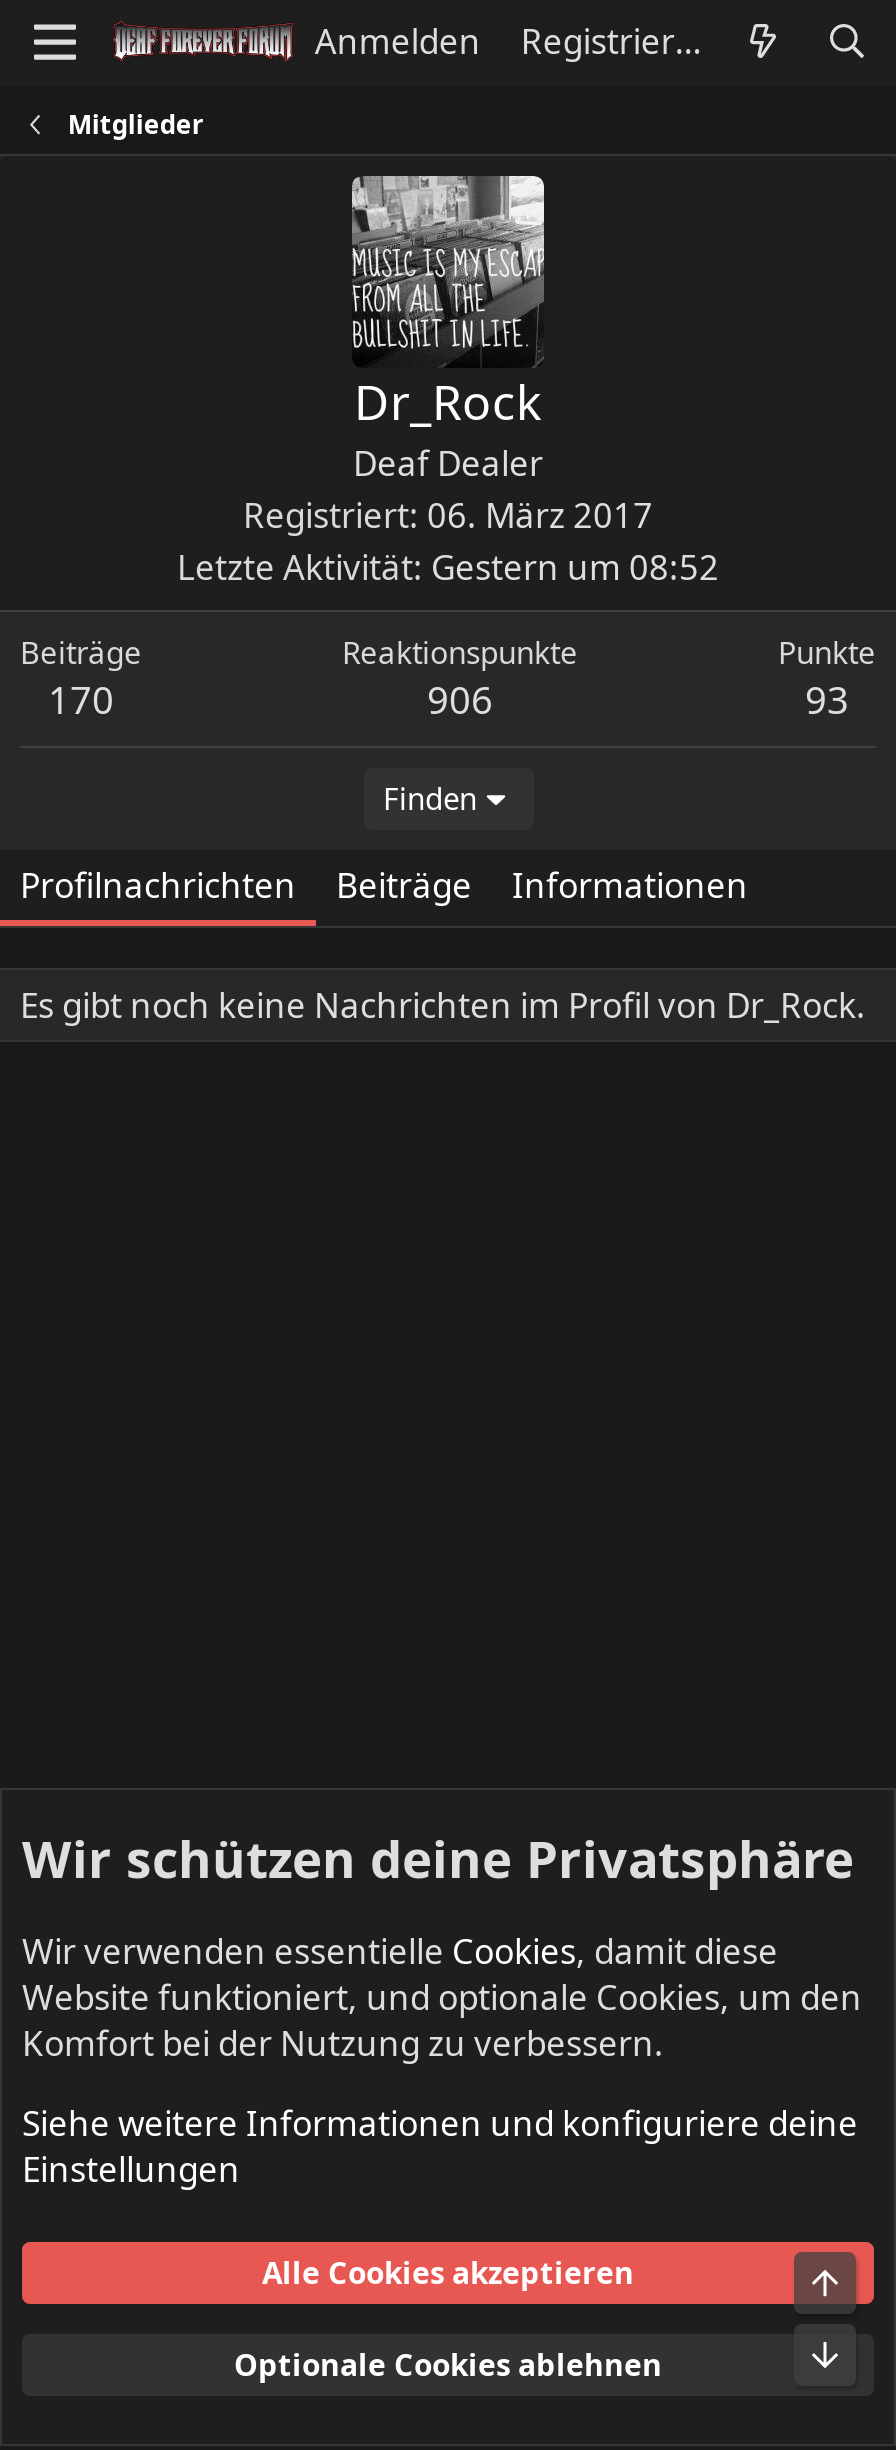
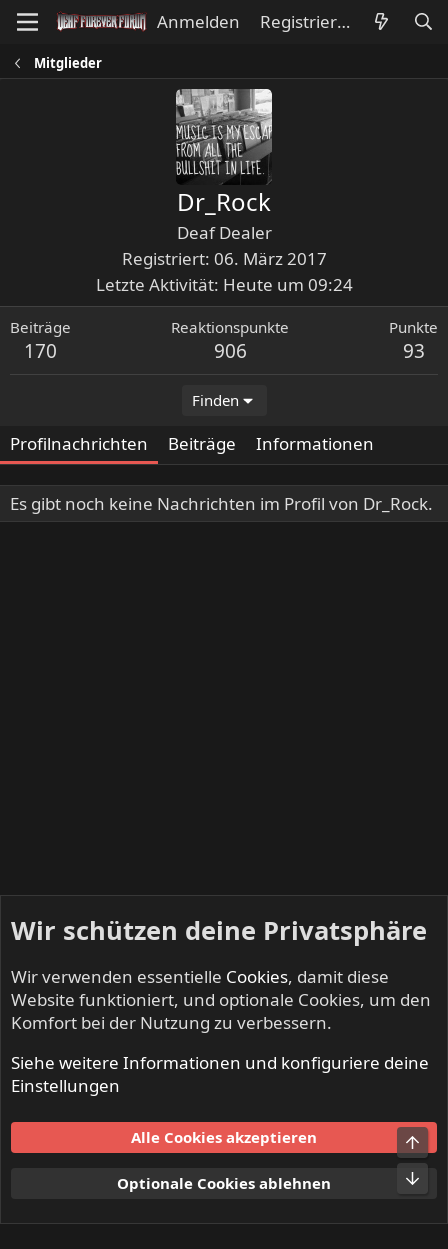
[177,544,719,590] Letzte Aktivität Gestern um 08:52 -> [95,273,352,296] Letzte Aktivität Heute um 09:24

